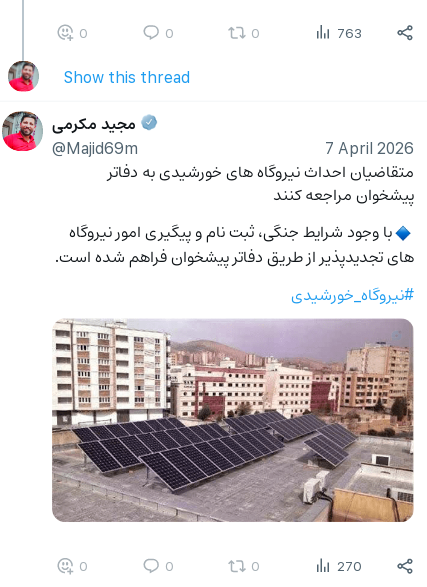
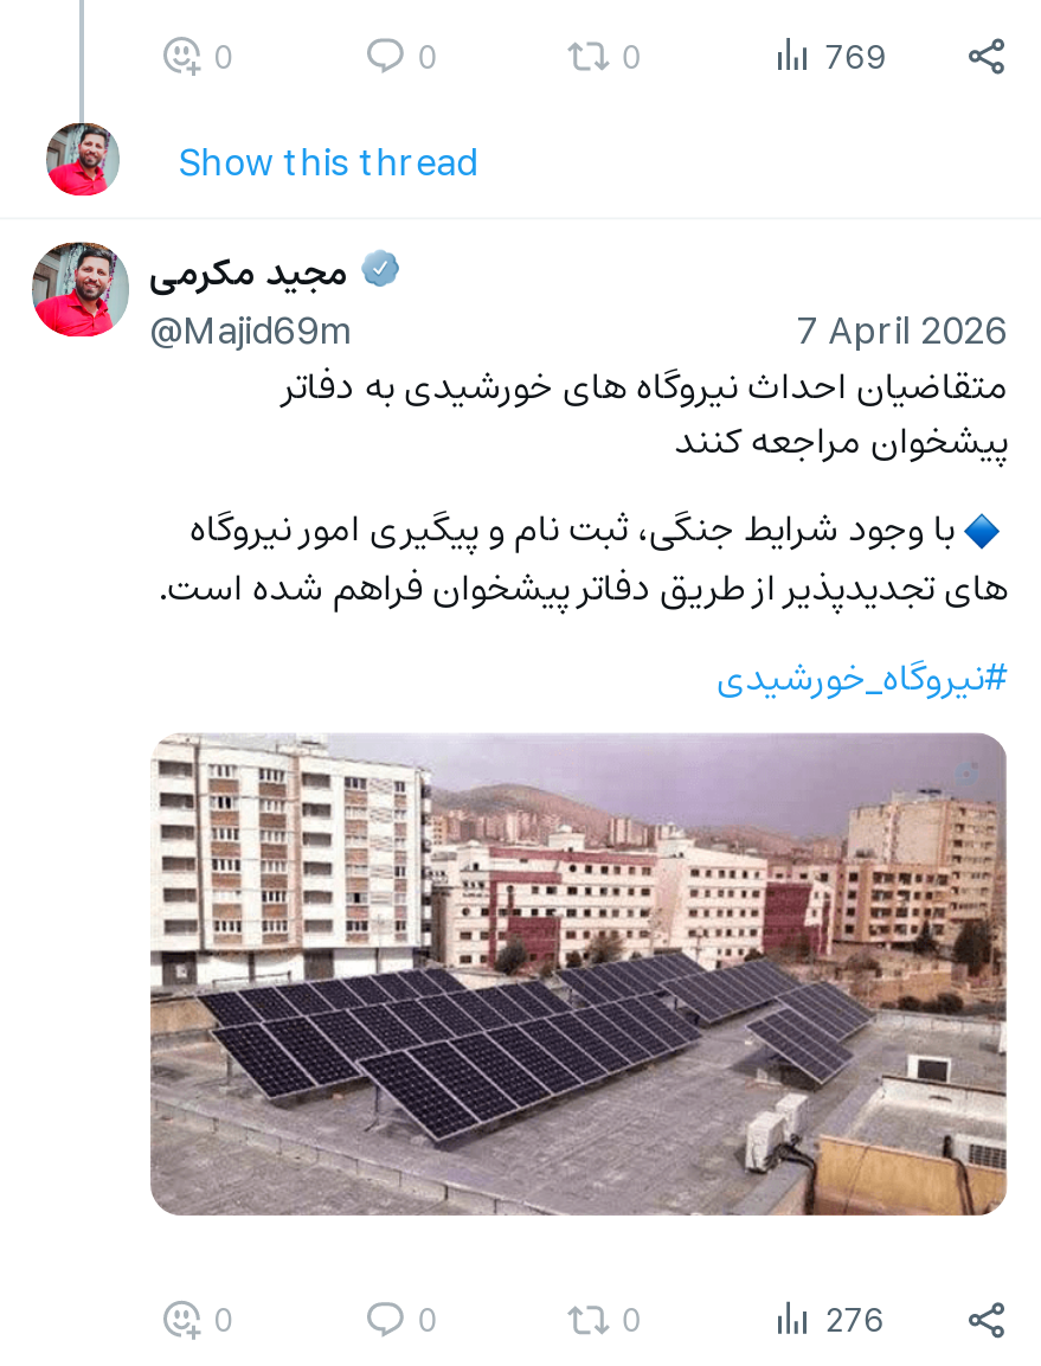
[337,22,362,41] 763 -> [825,32,887,77] 769
[337,556,362,575] 270 -> [825,1296,884,1341] 276

